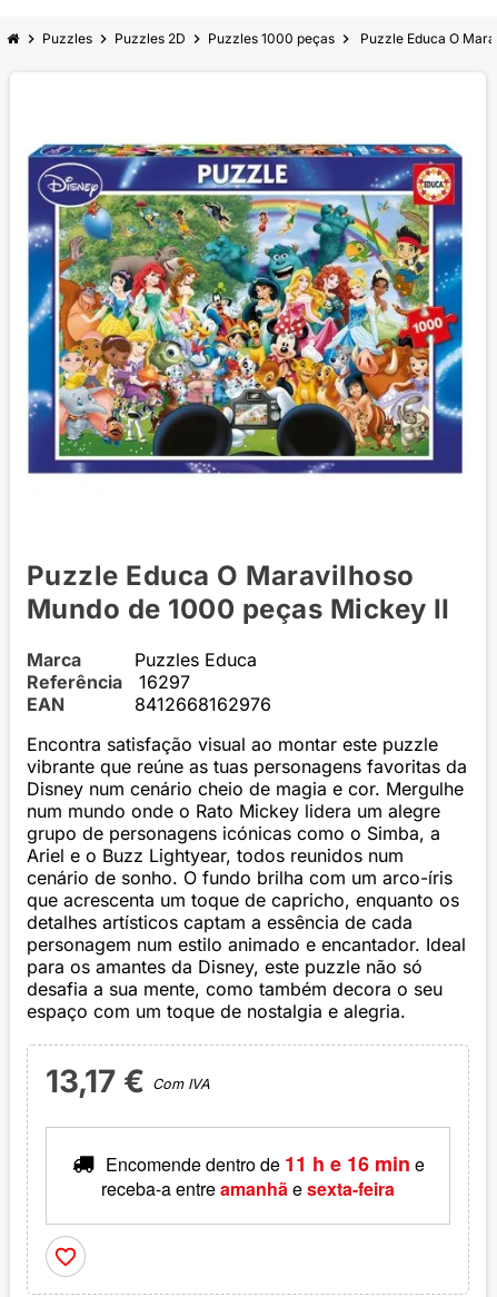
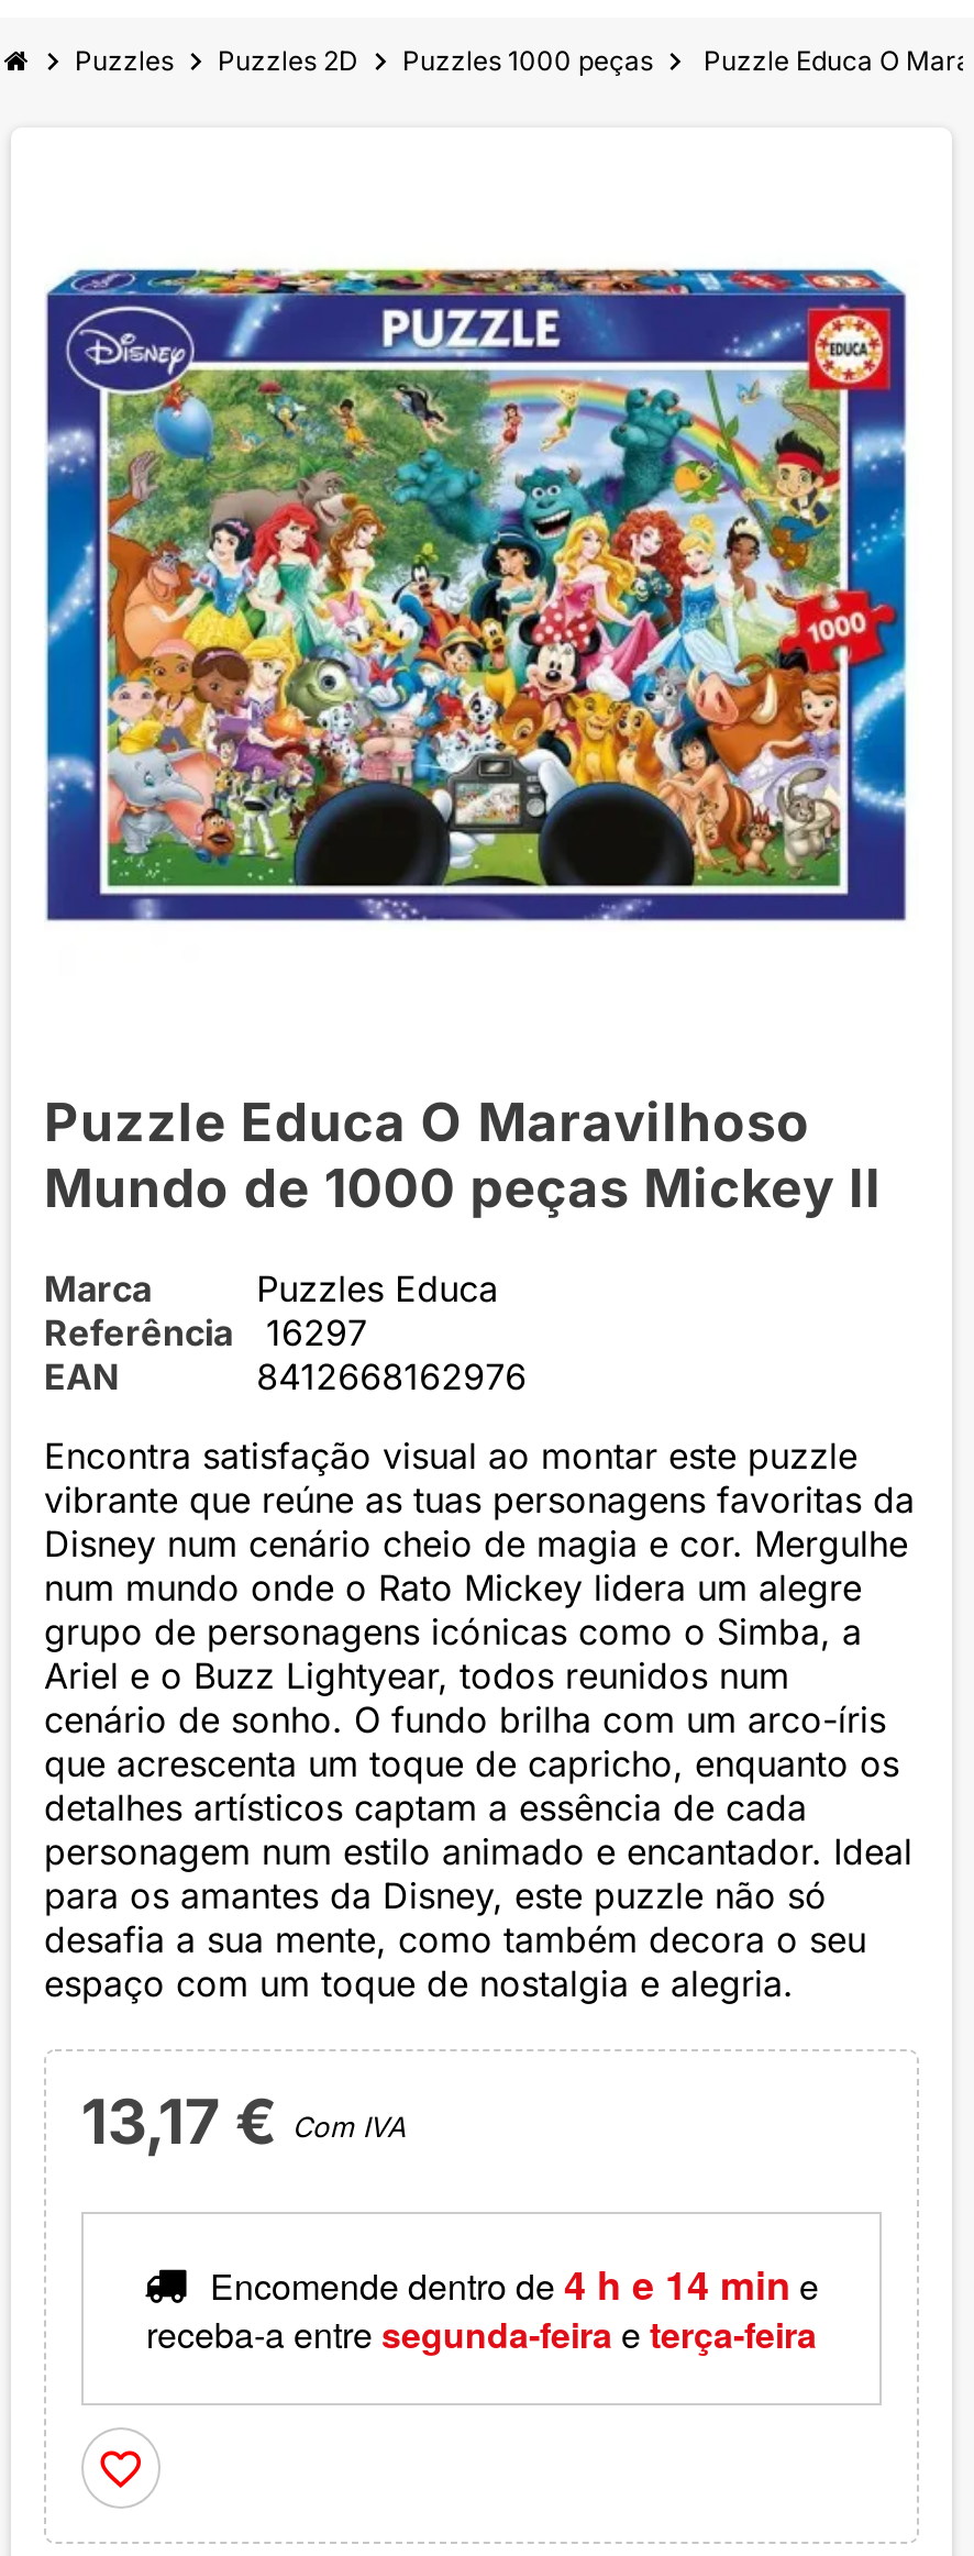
[105,1150,424,1178] Encomende dentro de 11 h e 16 min e -> [210,2257,819,2314] Encomende dentro de 4 h e 14 min e
[101,1176,395,1202] receba-a entre amanhã e sexta-feira -> [146,2310,817,2360] receba-a entre segunda-feira e terça-feira

